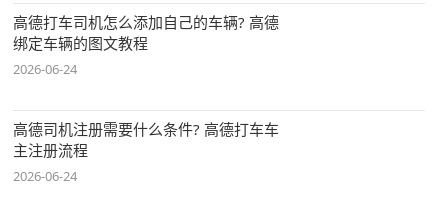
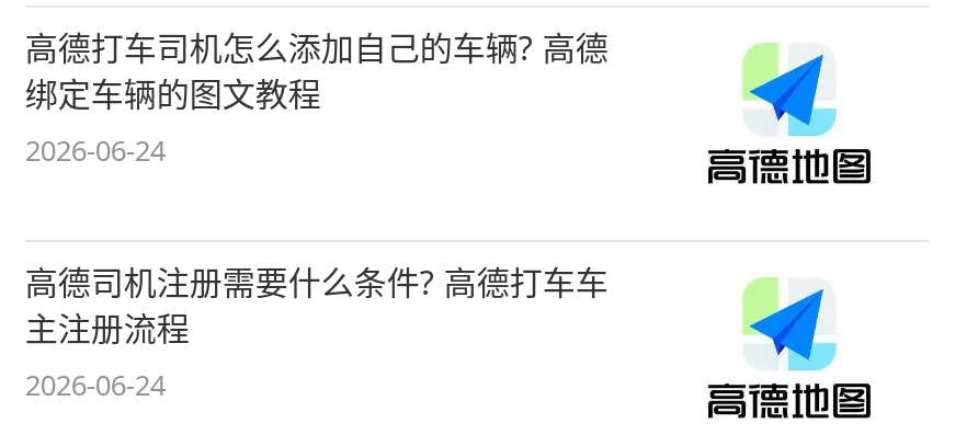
none -> [705,42,874,186] [image]
none -> [705,276,874,421] [image]

